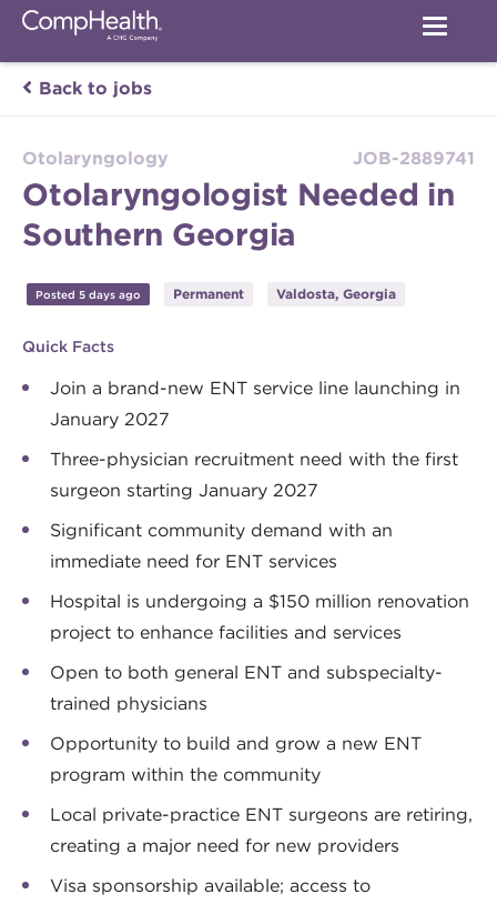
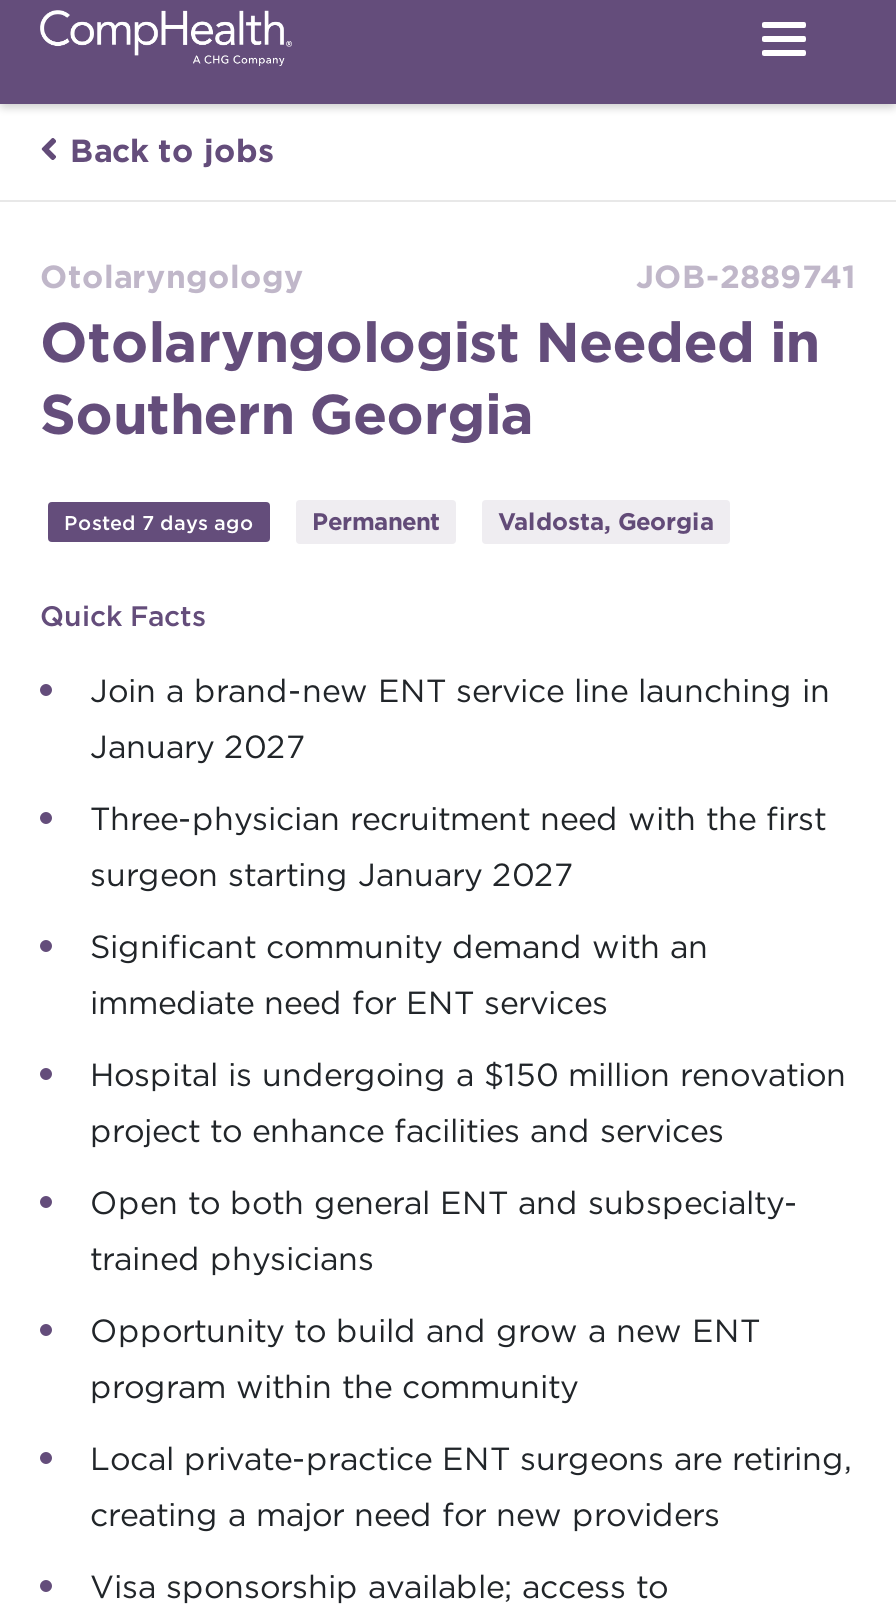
[35,288,141,301] Posted 5 days ago -> [64,510,254,534] Posted 7 days ago

